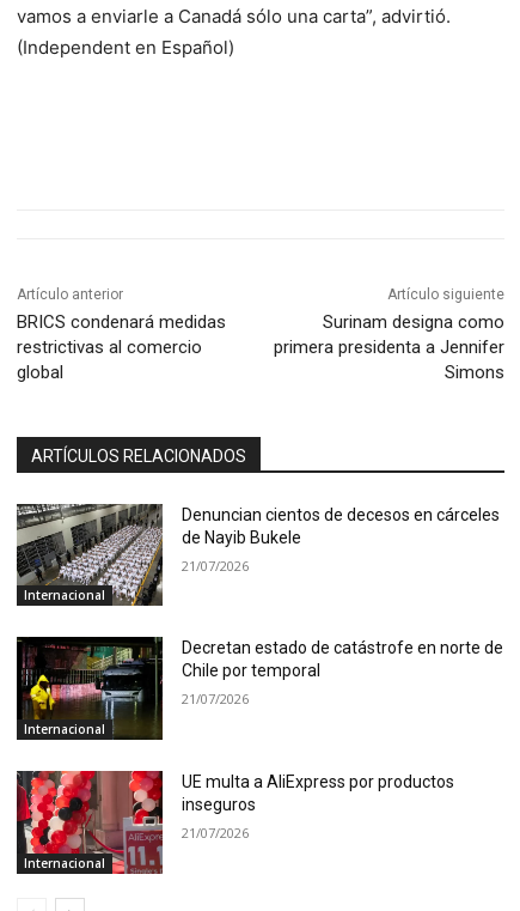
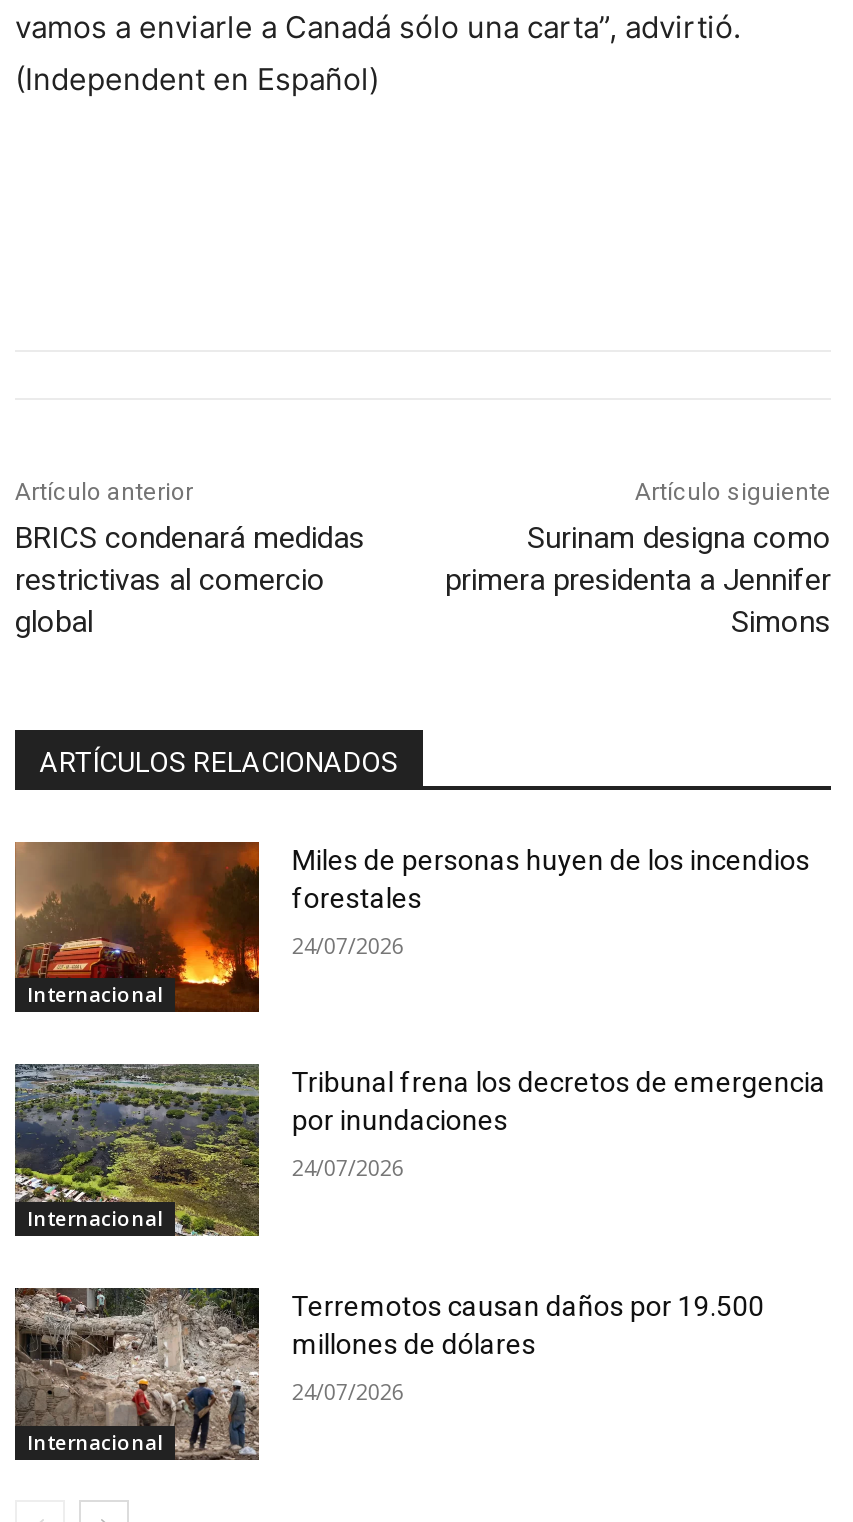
[16,503,500,607] [image] | Denuncian cientos de decesos en cárceles | de Nayib Bukele -> [13,840,810,1012] [image] | Miles de personas huyen de los incendios | forestales
[182,556,249,574] 21/07/2026 -> [292,929,404,959] 24/07/2026
[16,636,504,741] [image] | Decretan estado de catástrofe en norte de | Chile por temporal -> [13,1062,826,1238] [image] | Tribunal frena los decretos de emergencia | por inundaciones
[182,690,249,708] 21/07/2026 -> [292,1153,404,1183] 24/07/2026
[17,770,455,875] [image] | UE multa a AliExpress por productos | inseguros -> [15,1286,764,1462] [image] | Terremotos causan daños por 19.500 | millones de dólares
[182,824,249,842] 21/07/2026 -> [292,1376,404,1406] 24/07/2026

